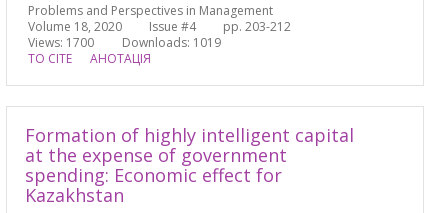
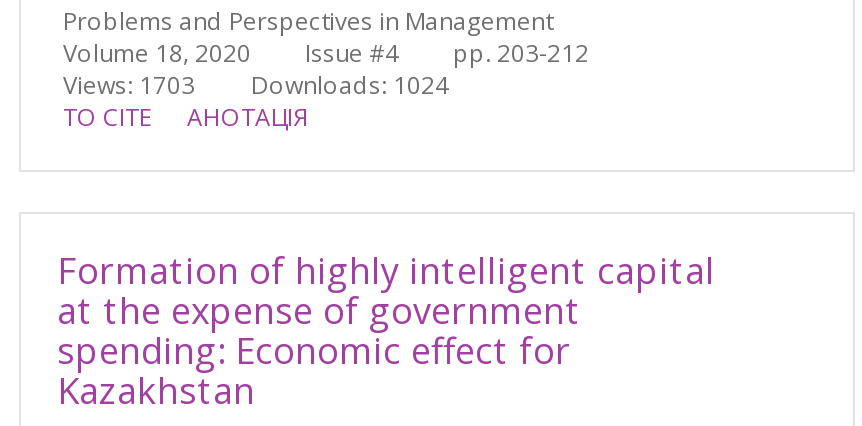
[28,34,94,51] Views: 1700 -> [63,68,195,102] Views: 1703
[122,34,221,51] Downloads: 1019 -> [251,68,449,102] Downloads: 1024

